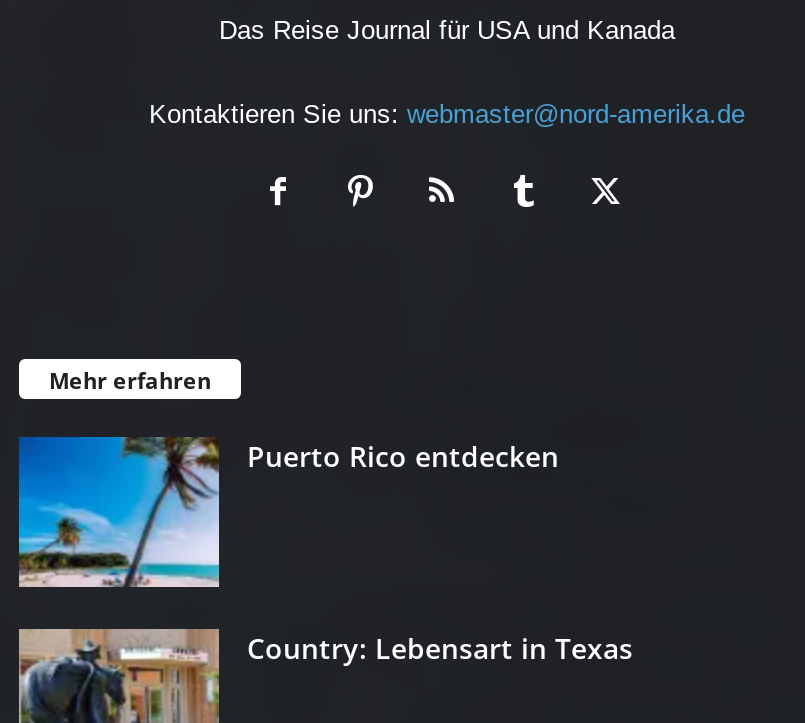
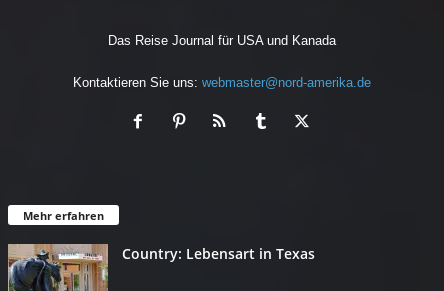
[17,435,559,591] [image] | Puerto Rico entdecken -> none

